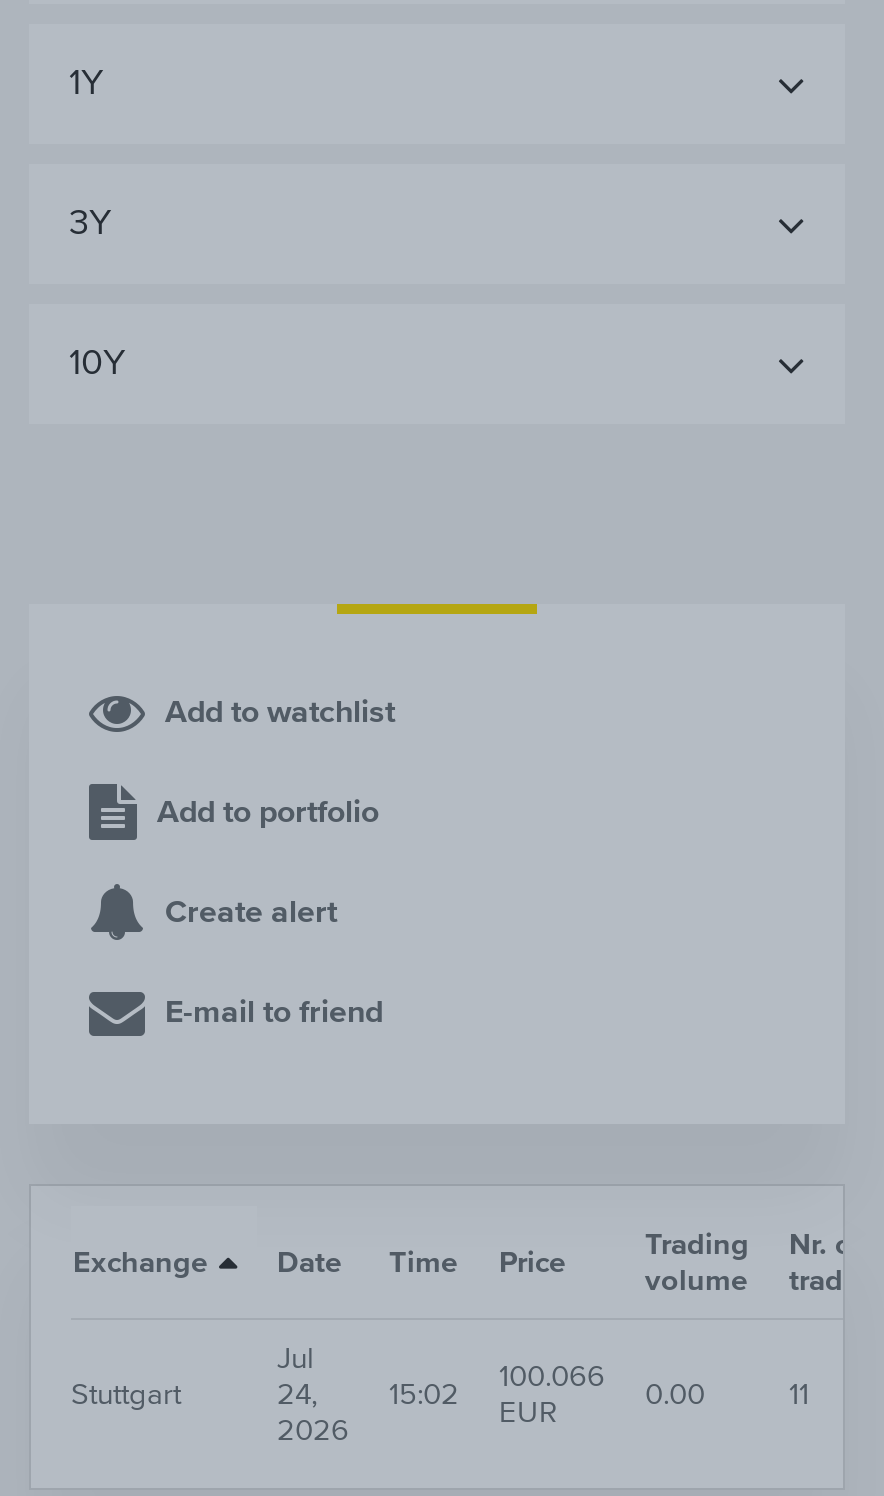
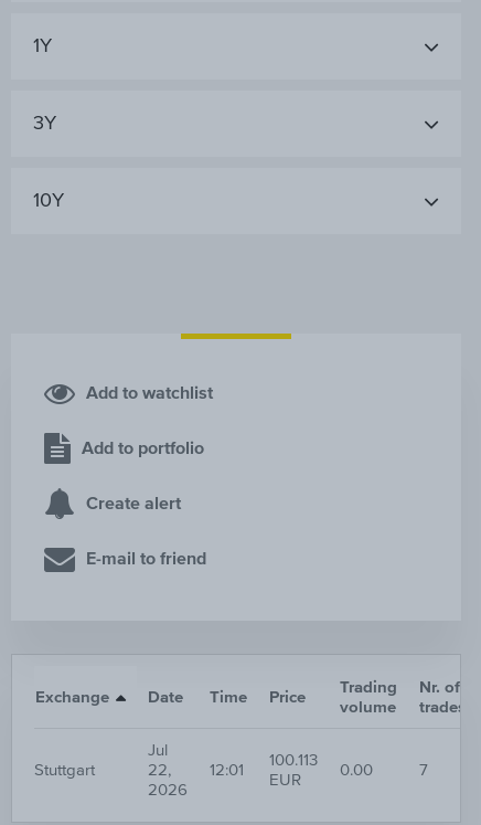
[499,1358,605,1394] 100.066 -> [269,750,318,770] 100.113
[277,1376,317,1412] 24, -> [148,760,171,780] 22,
[389,1376,459,1412] 15:02 -> [210,760,244,780] 12:01
[789,1376,809,1412] 11 -> [419,760,428,780] 7

